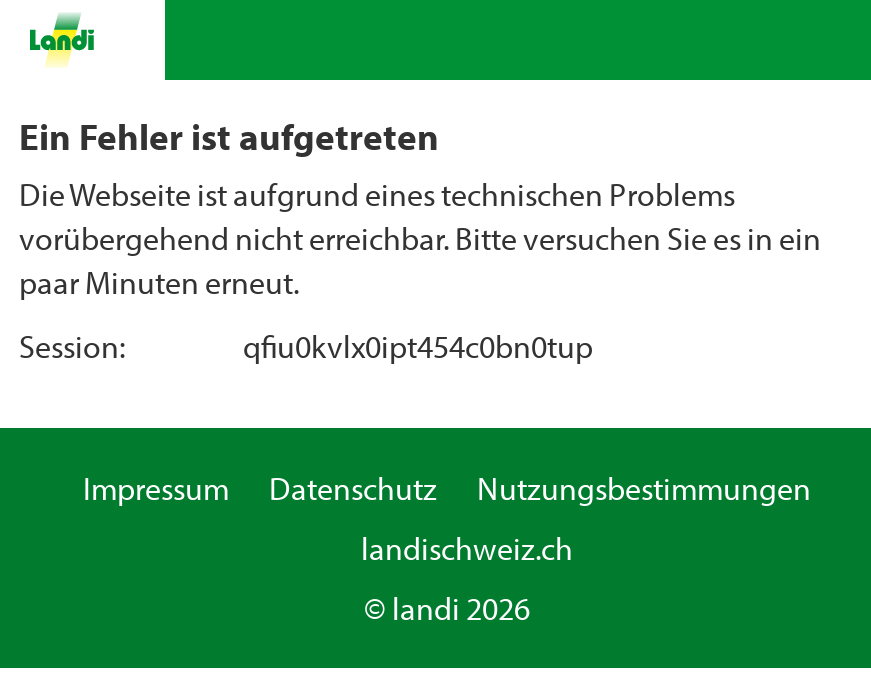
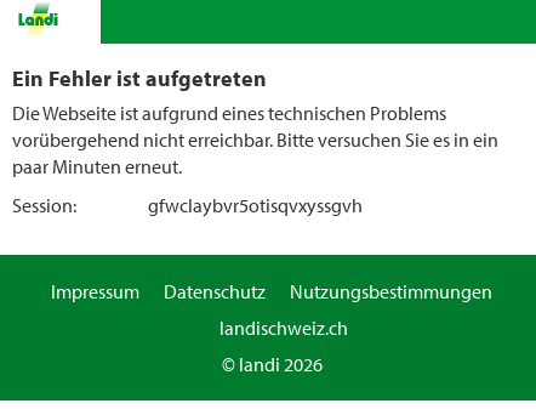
[243,326,593,366] qfiu0kvlx0ipt454c0bn0tup -> [148,193,363,217] gfwclaybvr5otisqvxyssgvh

